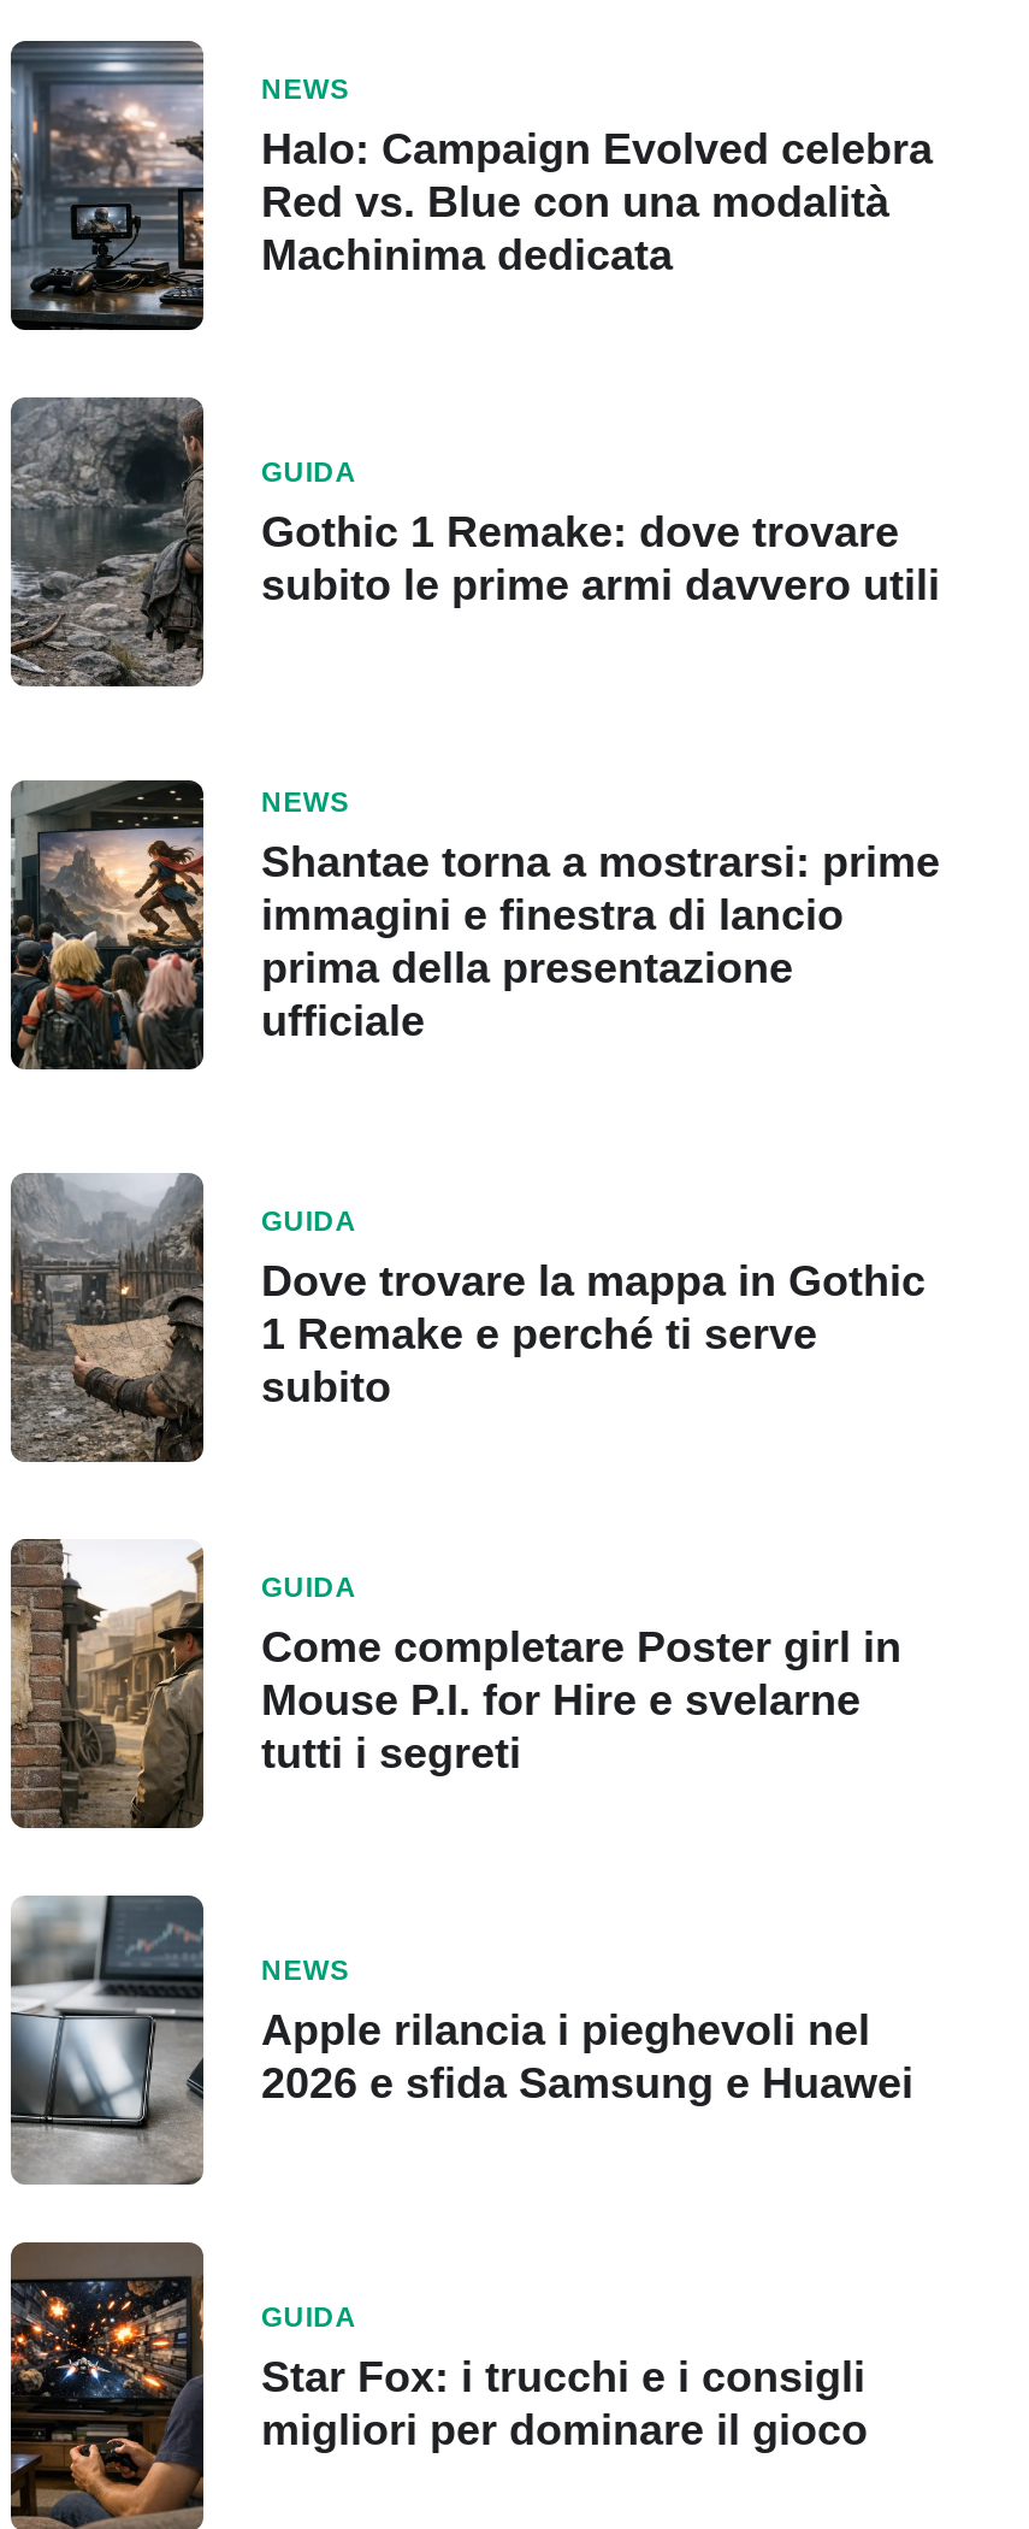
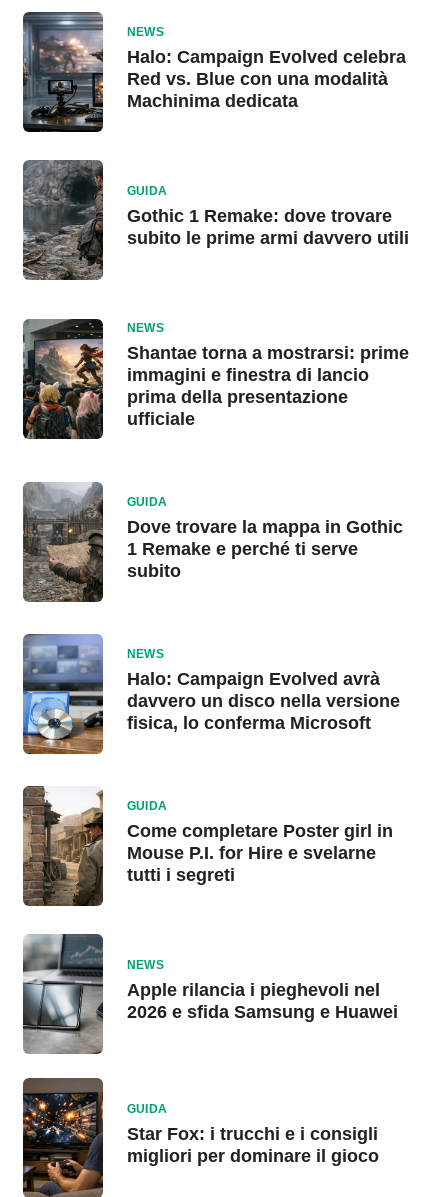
none -> [22,634,400,755] [image] | NEWS | Halo: Campaign Evolved avrà | davvero un disco nella versione | fisica, lo conferma Microsoft

